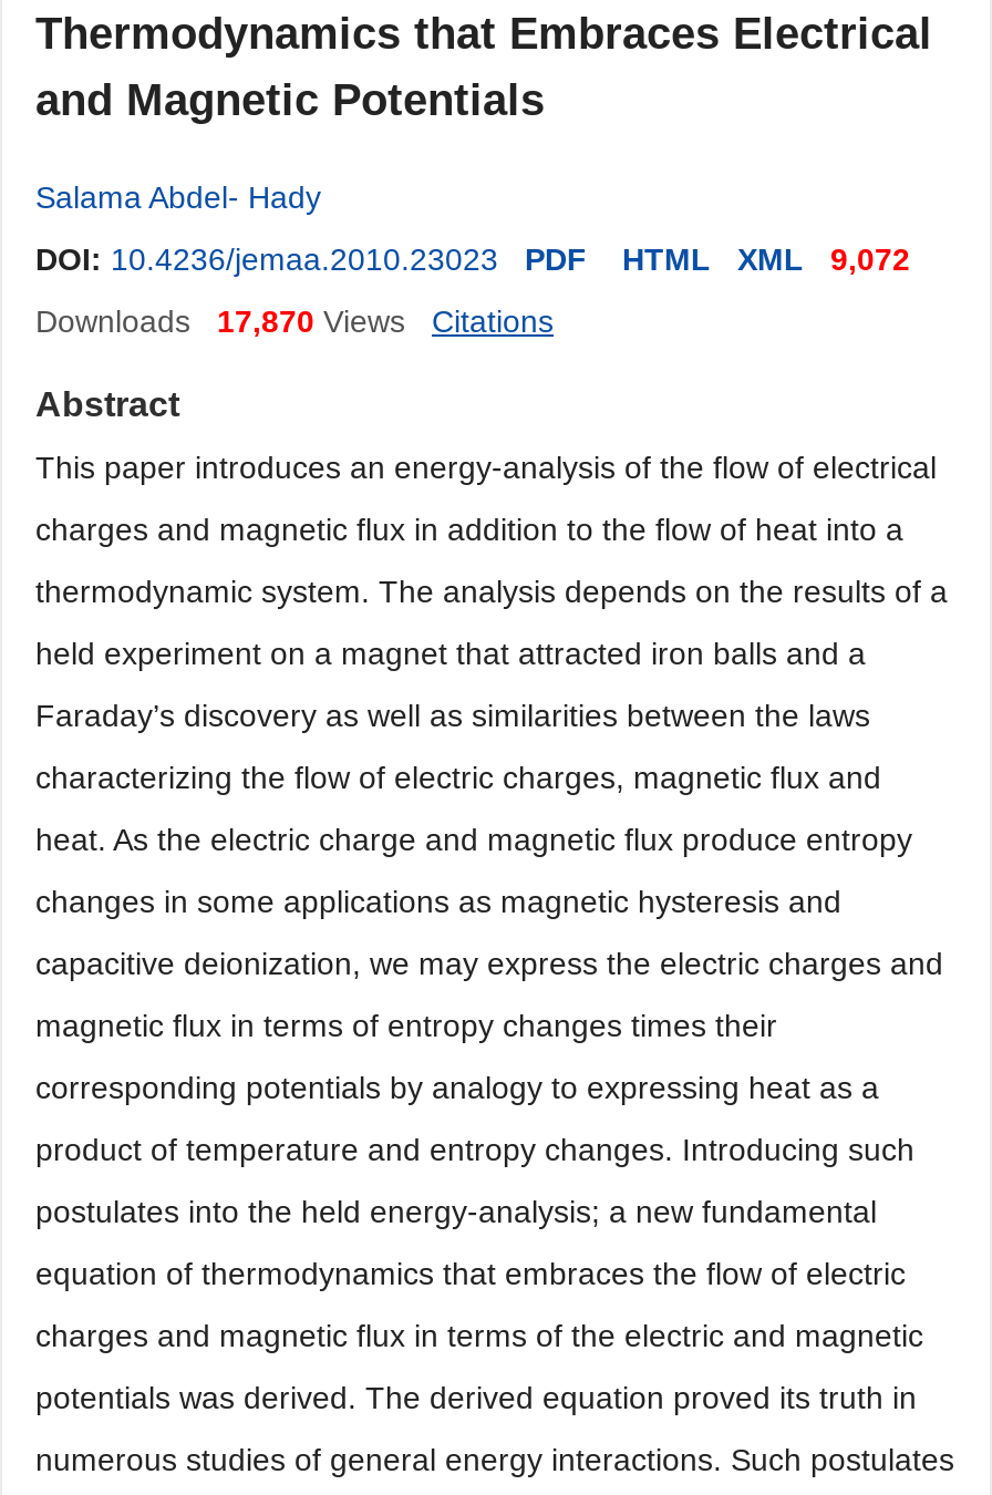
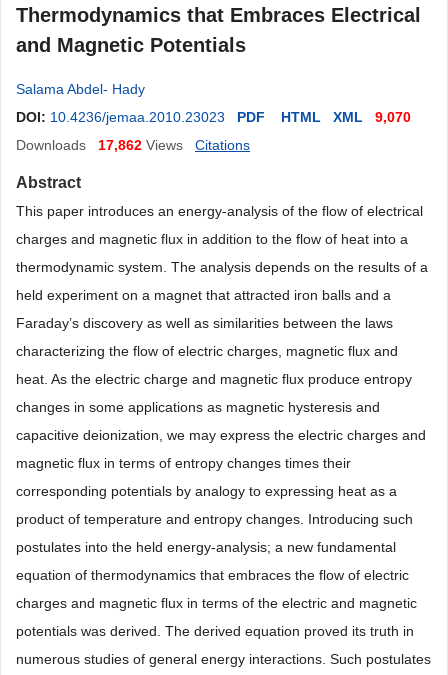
[35,241,910,277] DOI: 10.4236/jemaa.2010.23023 PDF HTML XML 9,072 -> [16,109,411,125] DOI: 10.4236/jemaa.2010.23023 PDF HTML XML 9,070
[35,303,405,339] Downloads 17,870 Views -> [16,137,183,153] Downloads 17,862 Views

